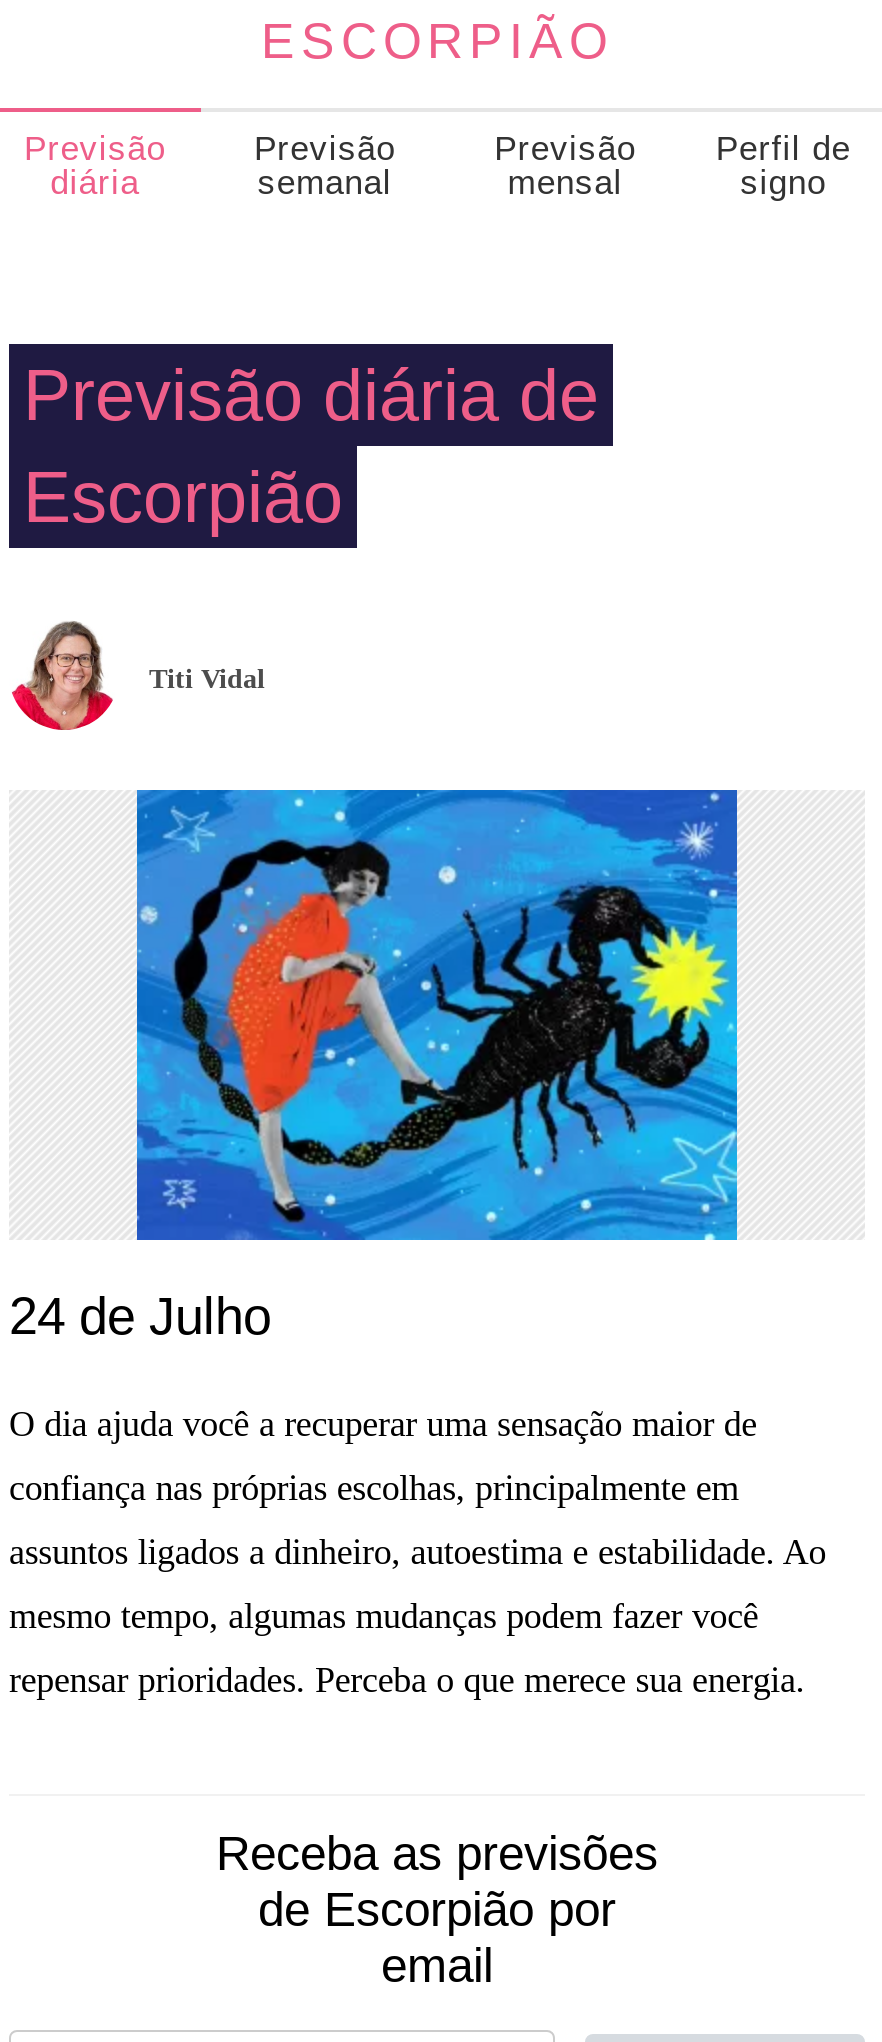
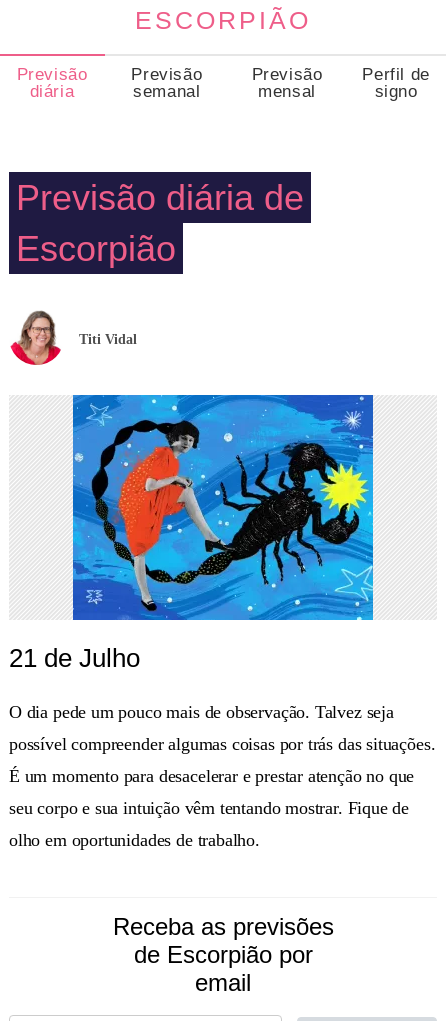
[9,1286,271,1346] 24 de Julho -> [9,643,140,673] 21 de Julho
[9,1404,757,1444] O dia ajuda você a recuperar uma sensação maior de -> [9,702,394,722] O dia pede um pouco mais de observação. Talvez seja
[9,1468,739,1508] confiança nas próprias escolhas, principalmente em -> [9,734,435,754] possível compreender algumas coisas por trás das situações.
[9,1532,826,1572] assuntos ligados a dinheiro, autoestima e estabilidade. Ao -> [9,766,414,786] É um momento para desacelerar e prestar atenção no que
[9,1596,758,1636] mesmo tempo, algumas mudanças podem fazer você -> [9,798,409,818] seu corpo e sua intuição vêm tentando mostrar. Fique de
[9,1660,805,1700] repensar prioridades. Perceba o que merece sua energia. -> [9,830,260,850] olho em oportunidades de trabalho.

